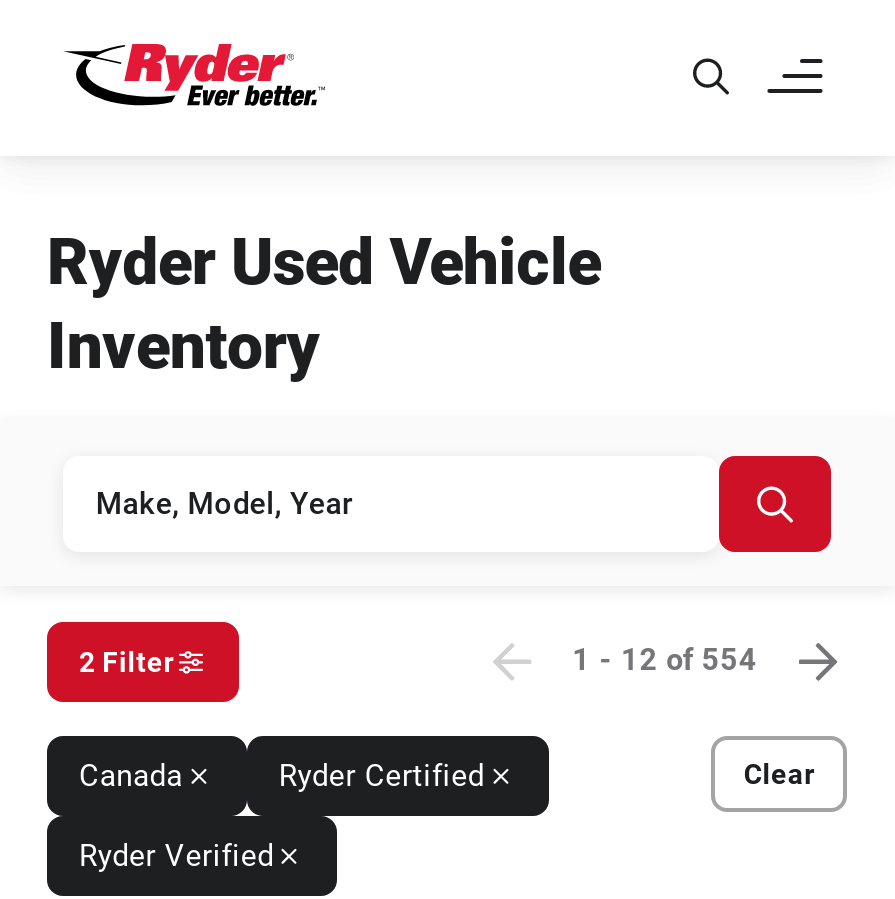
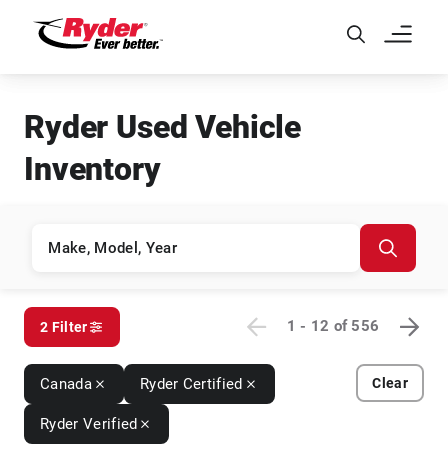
[572,643,757,679] 1 - 12 of 554 -> [287,317,379,335] 1 - 12 of 556

